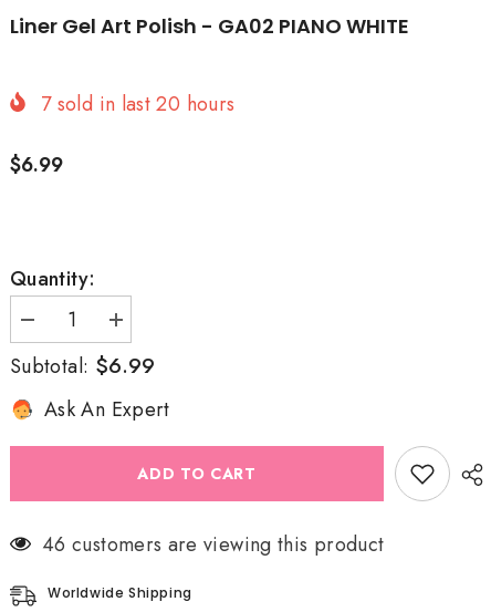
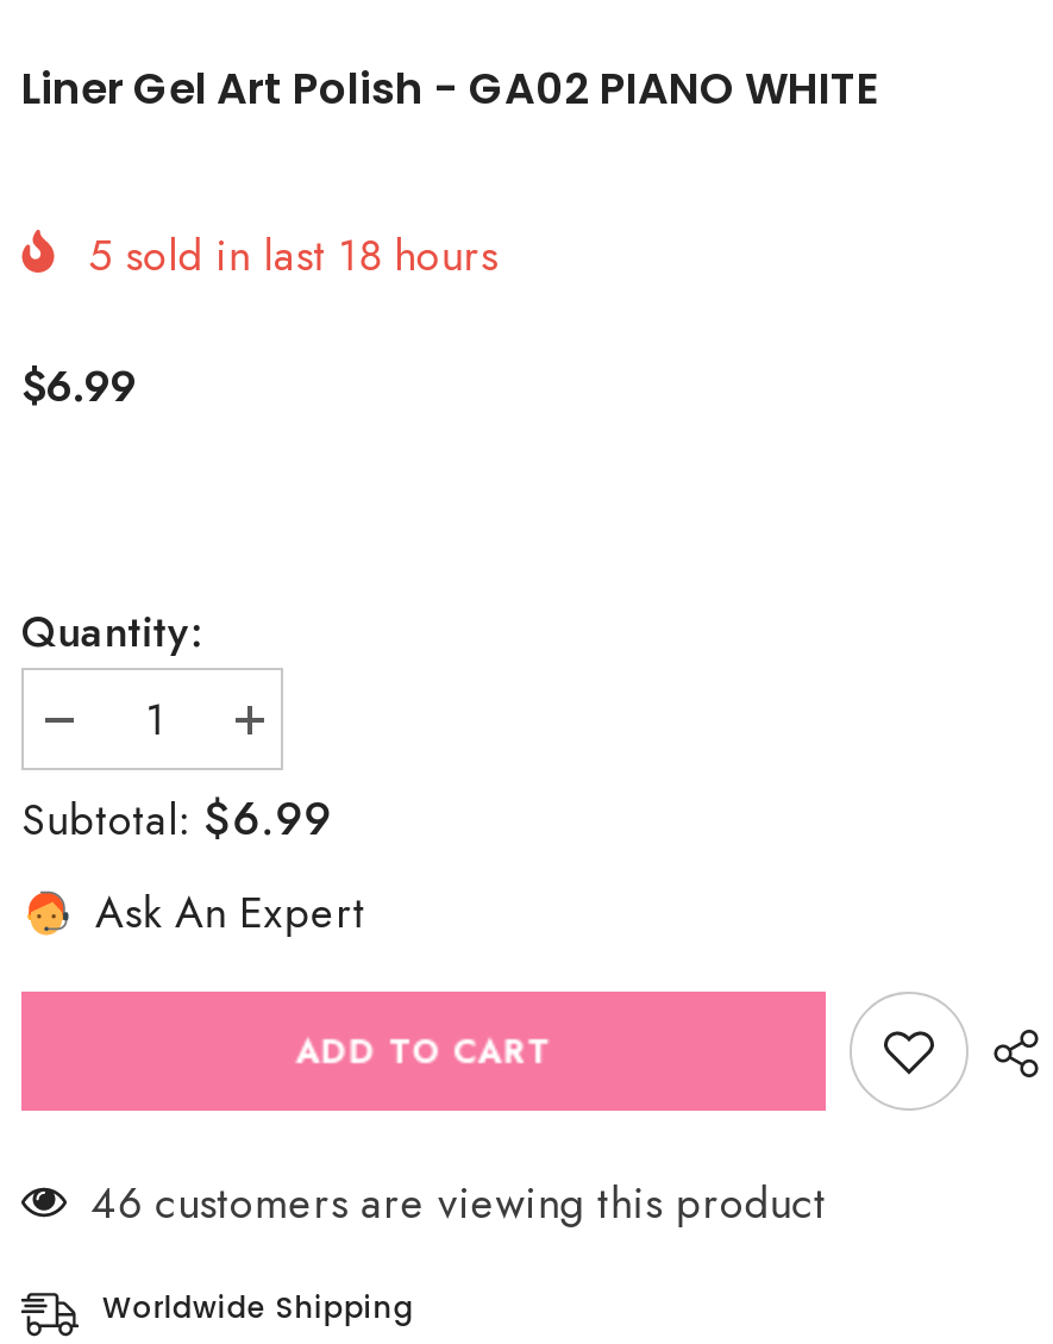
[41,90,235,118] 7 sold in last 20 hours -> [88,225,498,287] 5 sold in last 18 hours

